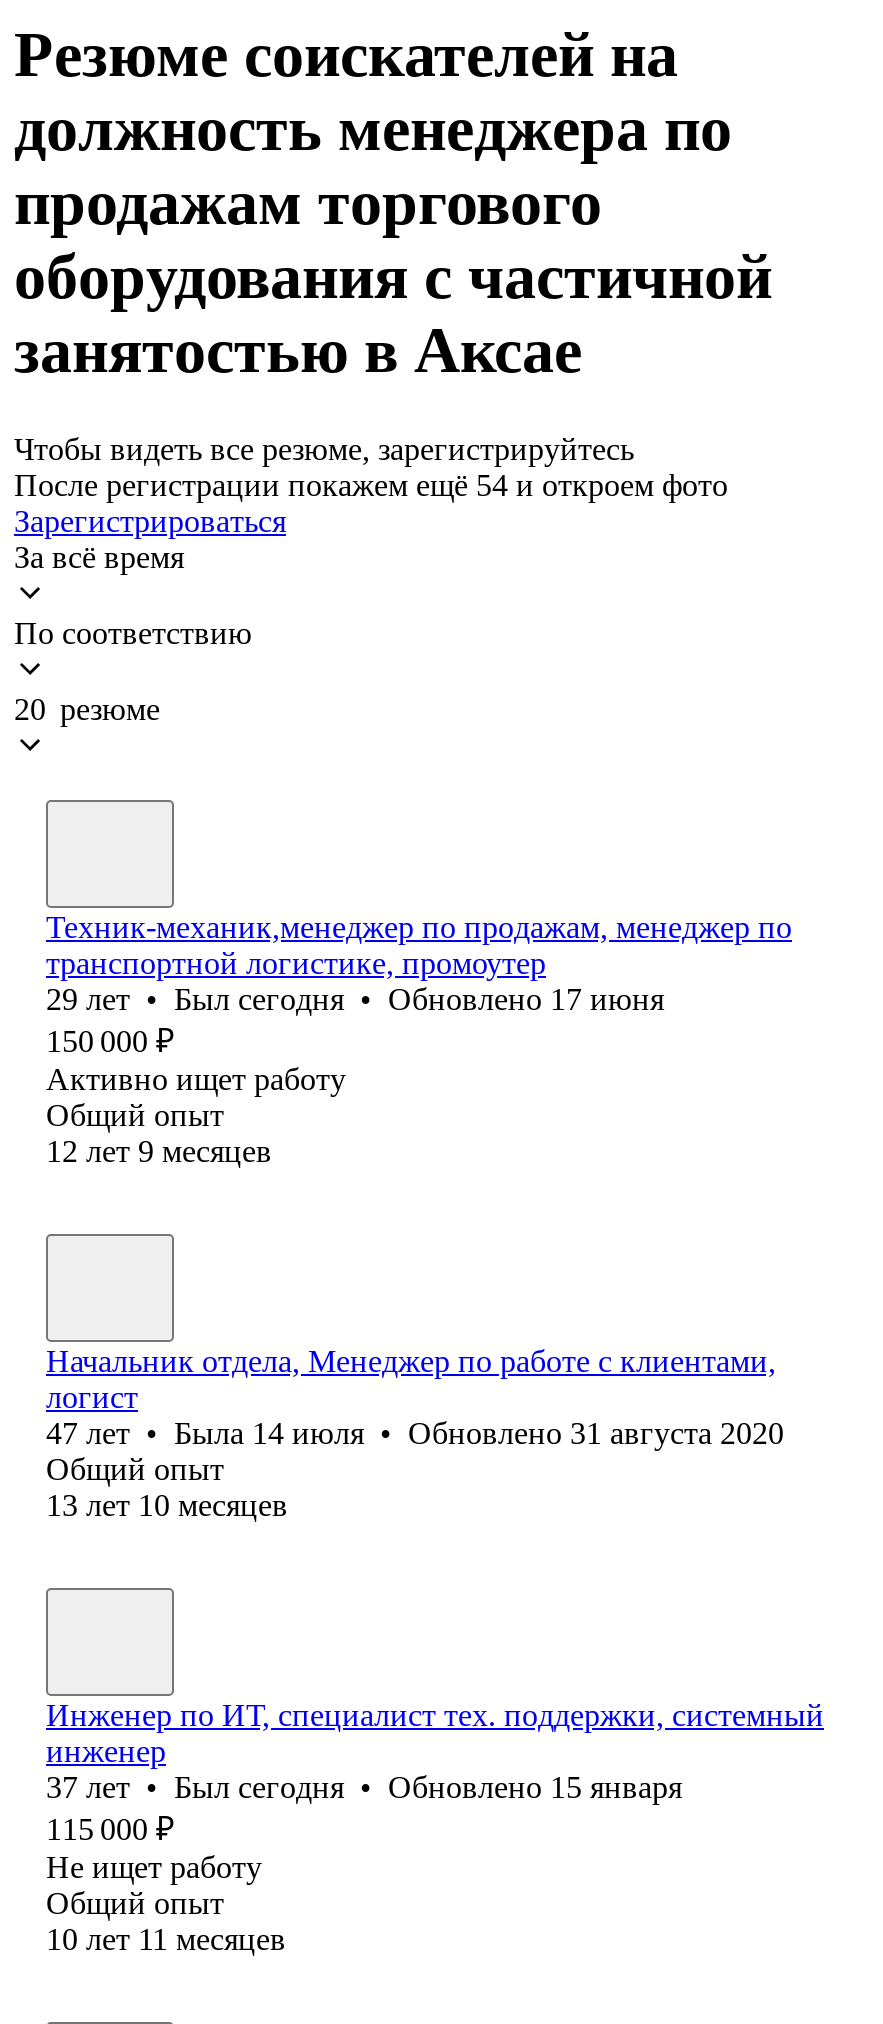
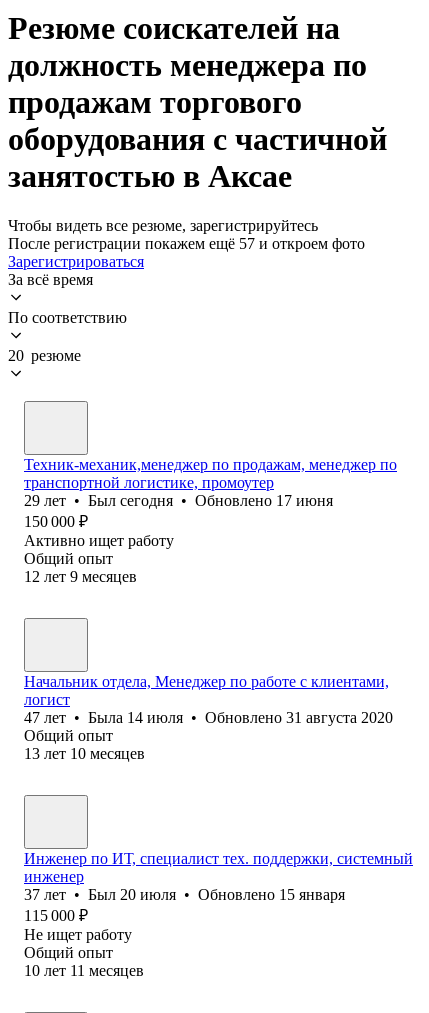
[14,468,728,502] После регистрации покажем ещё 54 и откроем фото -> [8,235,365,252] После регистрации покажем ещё 57 и откроем фото
[46,1770,682,1804] 37 лет • Был сегодня • Обновлено 15 января -> [24,886,345,903] 37 лет • Был 20 июля • Обновлено 15 января

